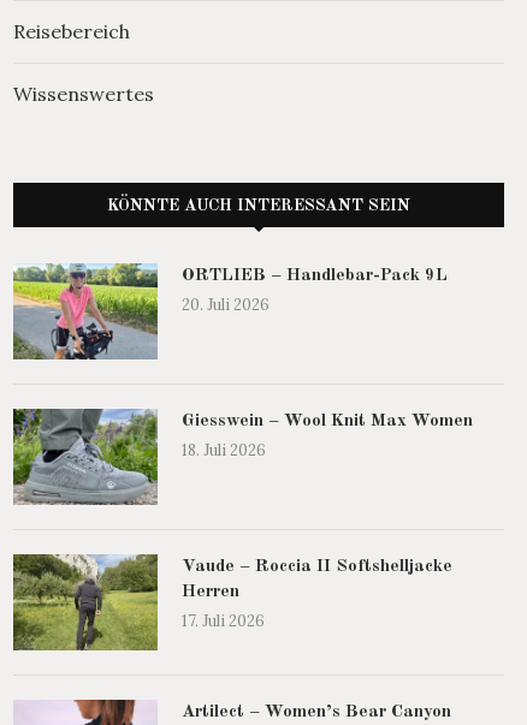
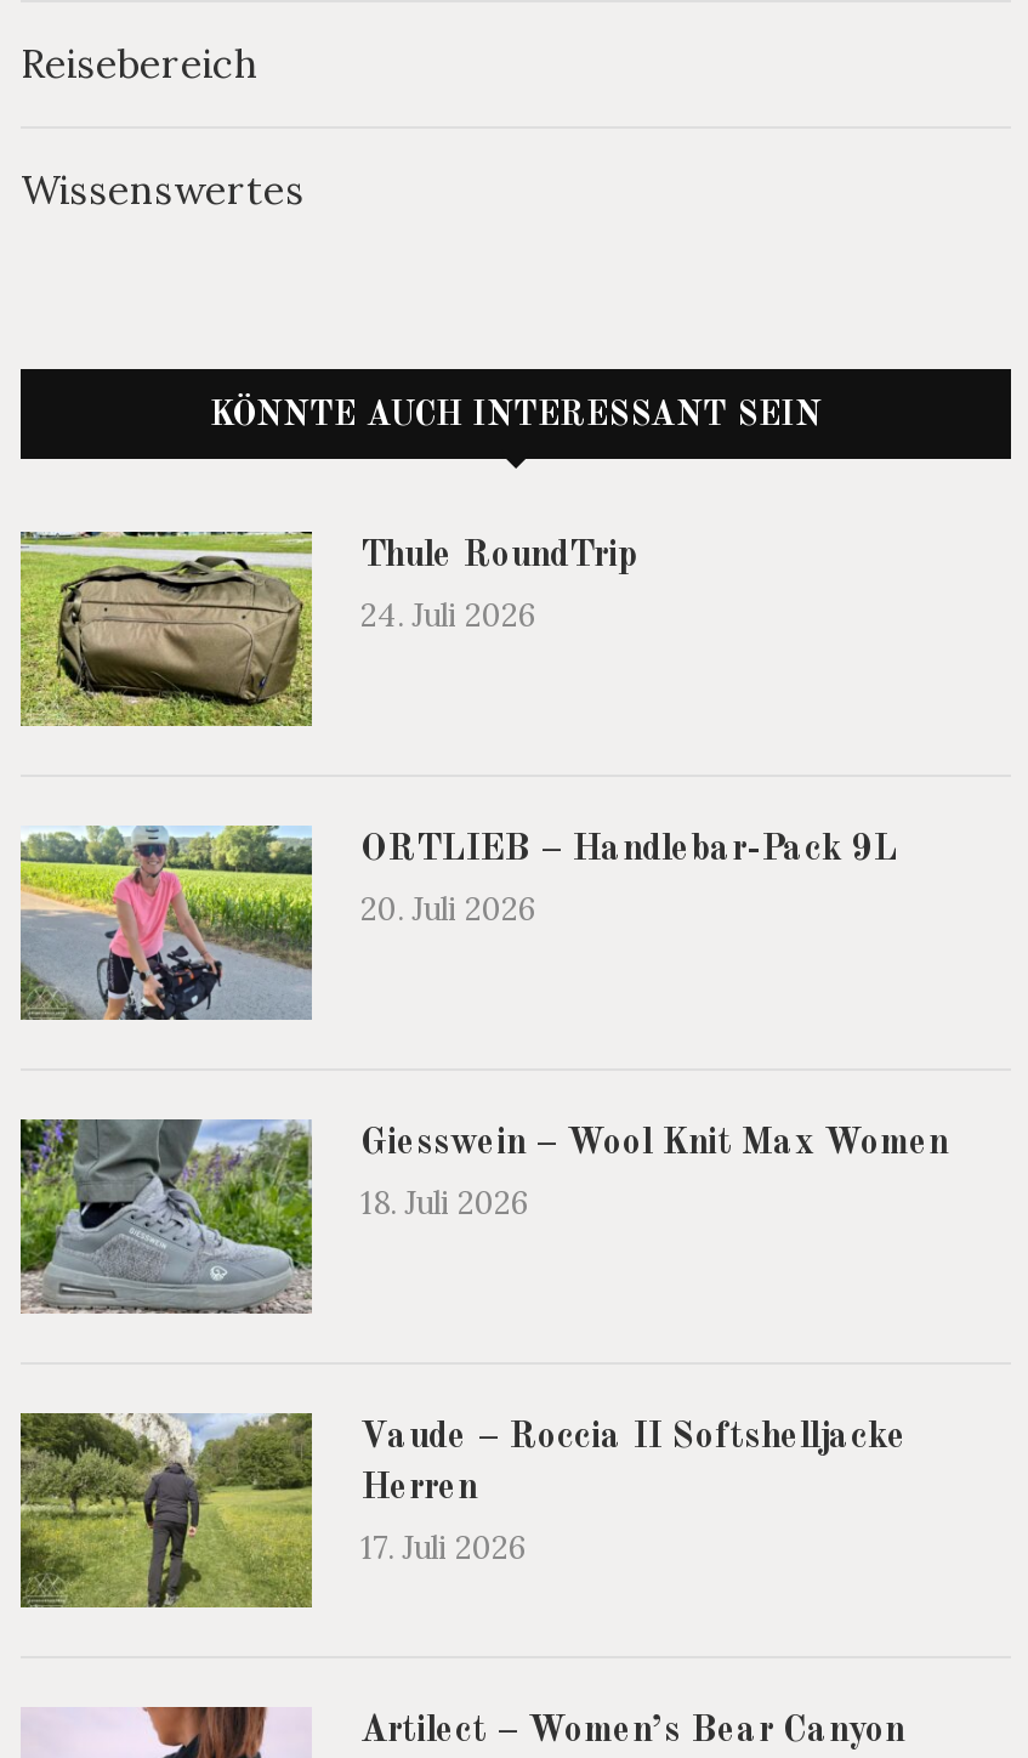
none -> [18,529,637,728] [image] | Thule RoundTrip | 24. Juli 2026

